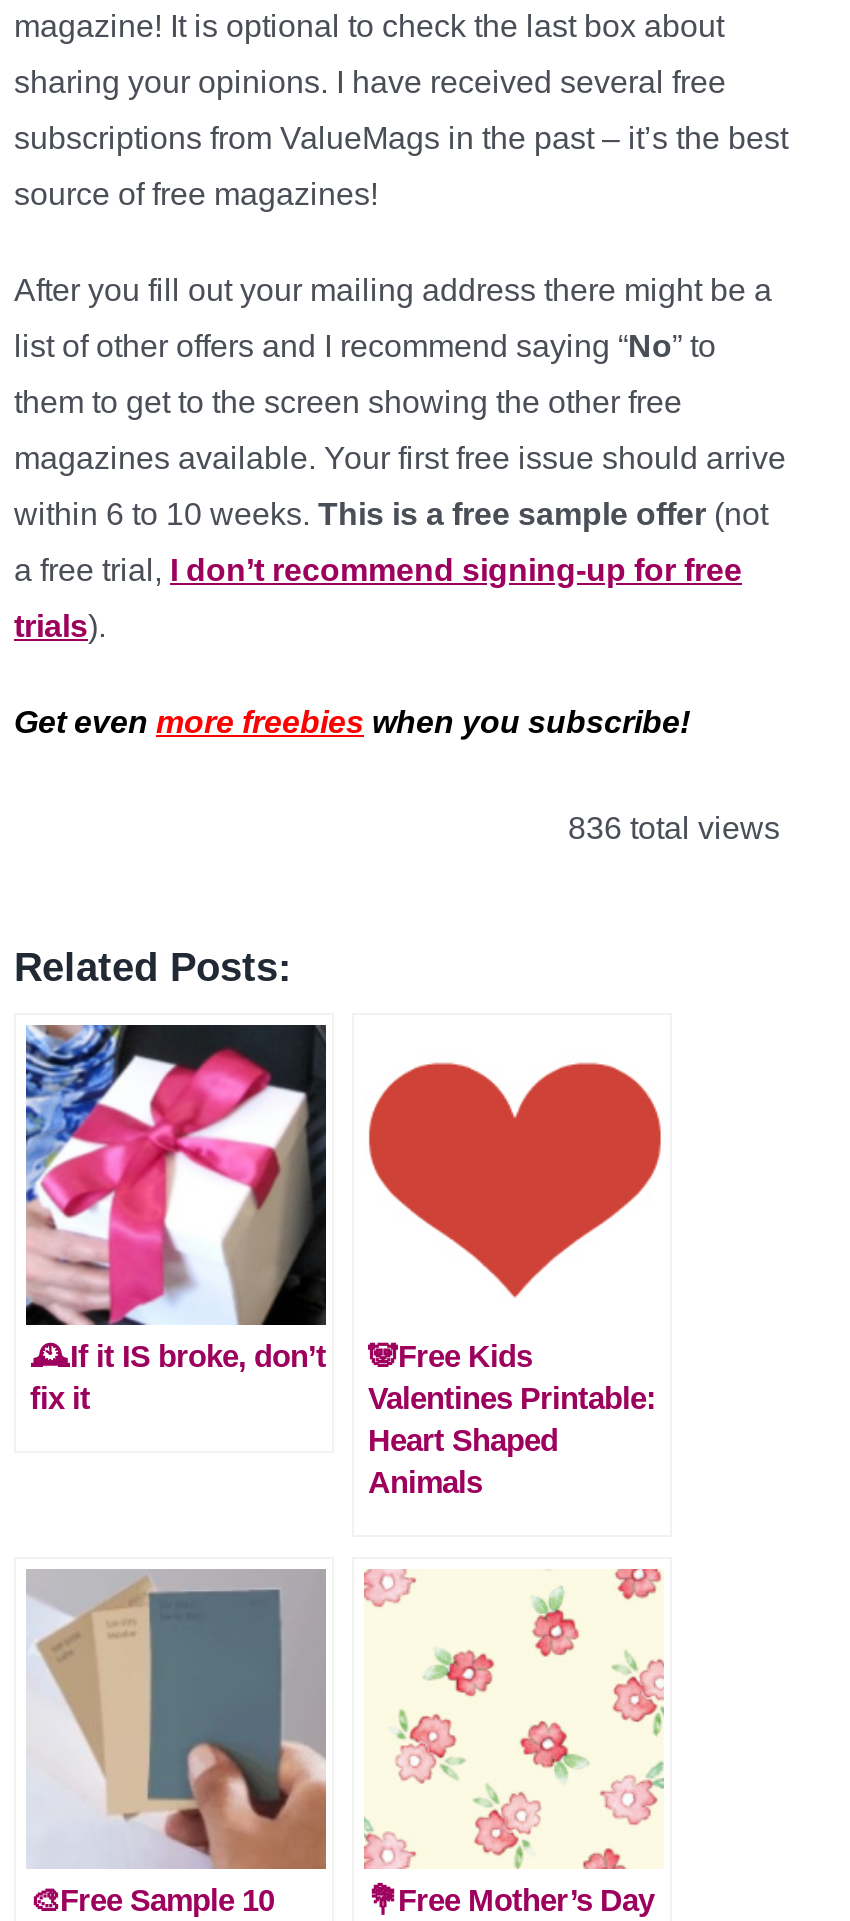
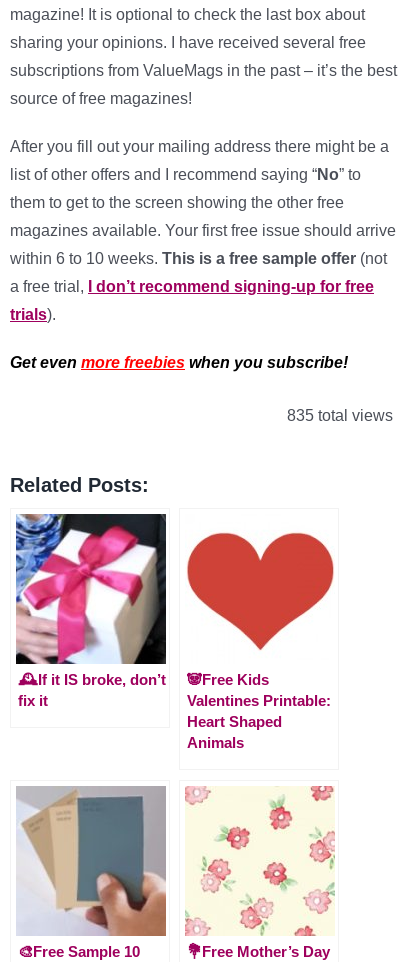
[560,811,780,845] 836 total views -> [283,407,393,424] 835 total views

